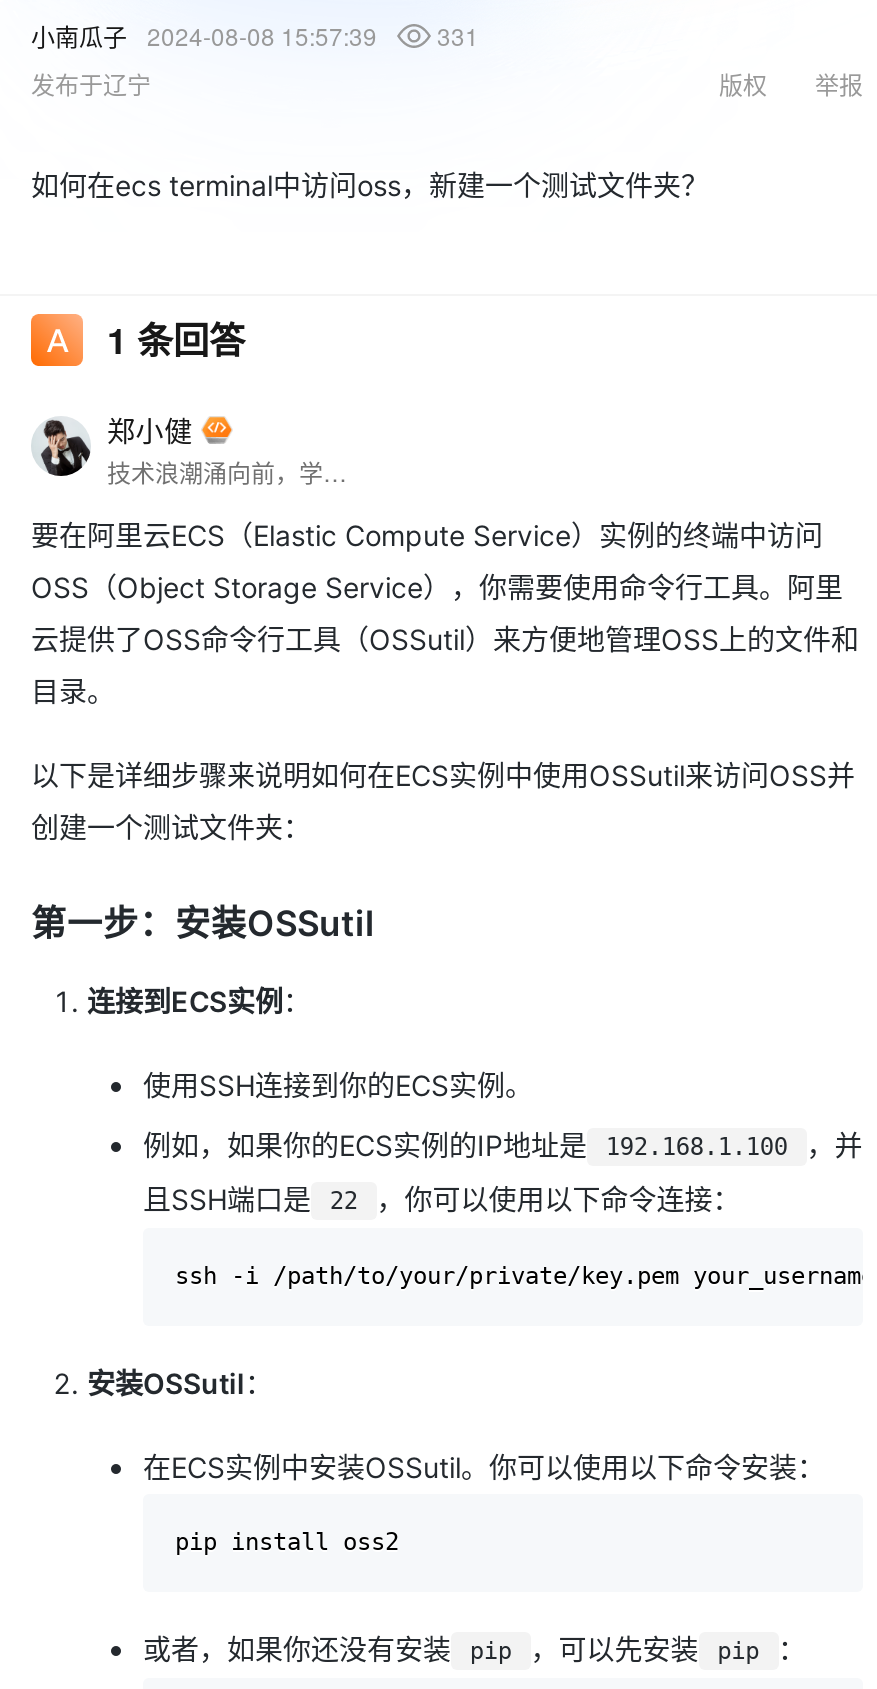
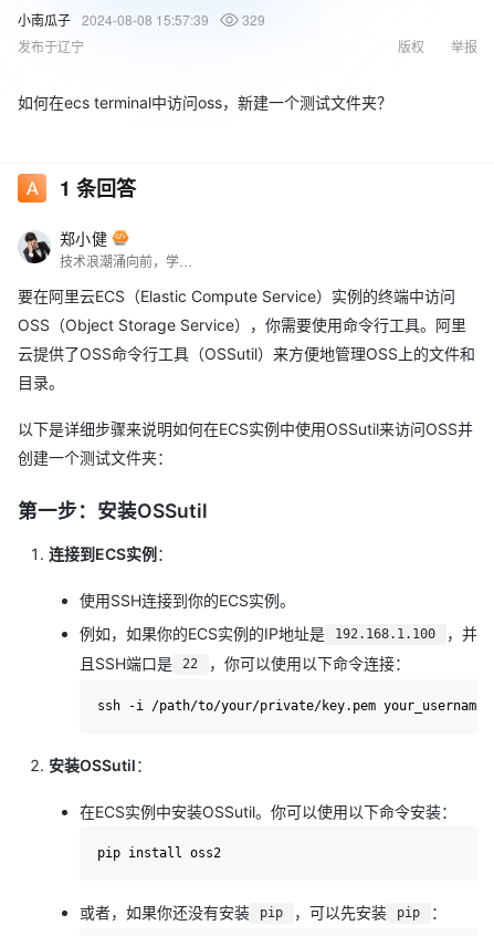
[31,18,479,52] 小南瓜子 2024-08-08 15:57:39 331 -> [18,10,265,29] 小南瓜子 2024-08-08 15:57:39 329

